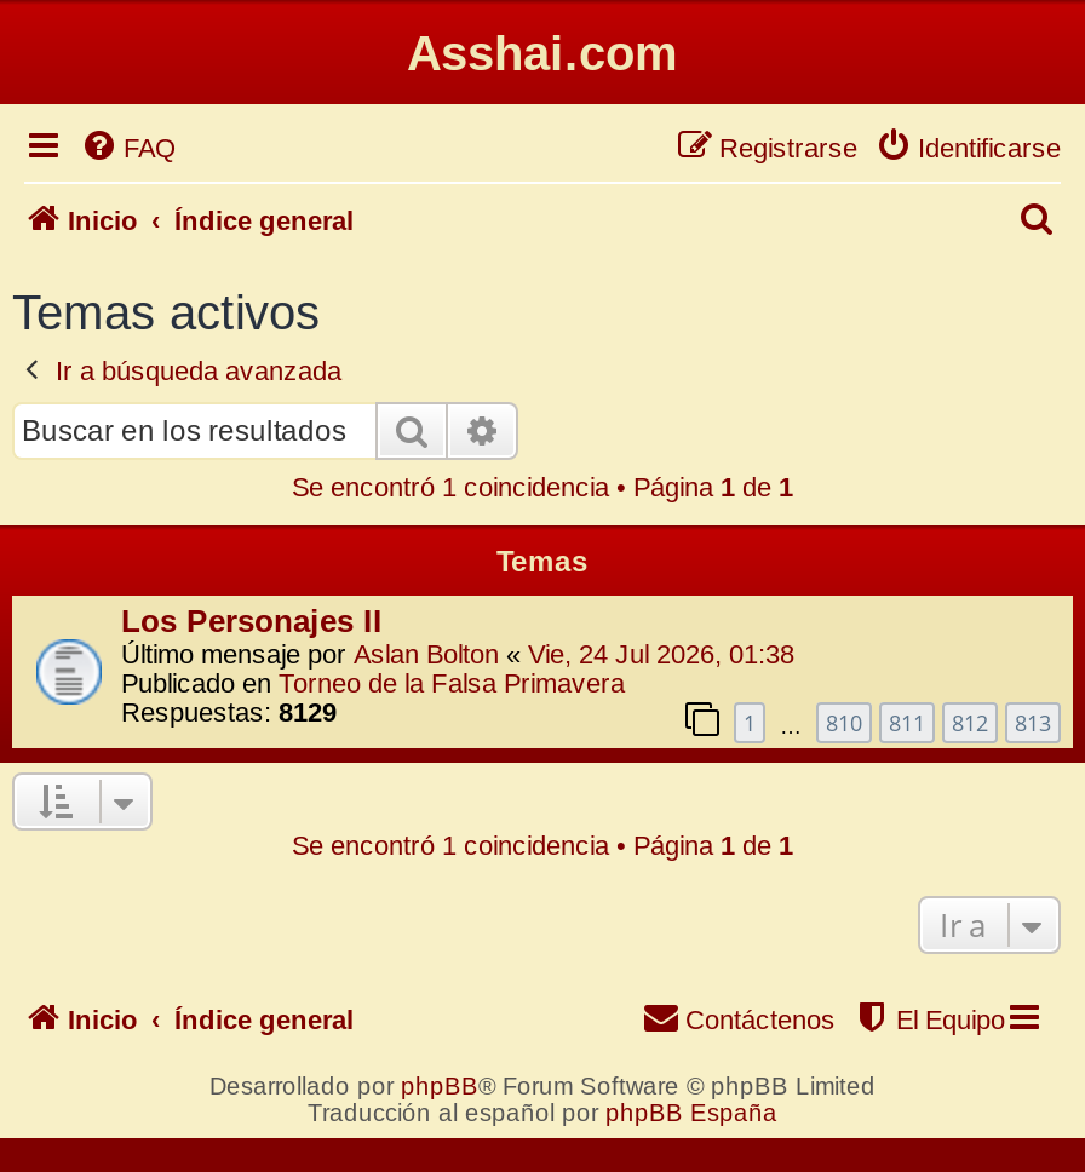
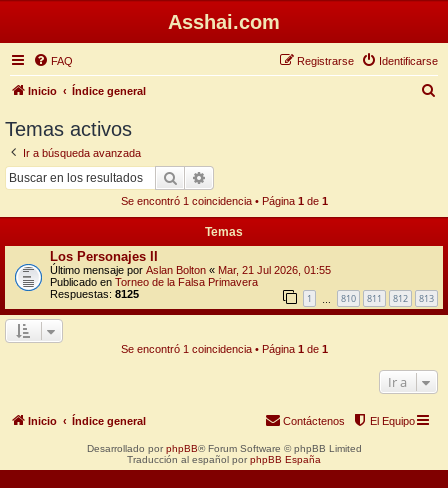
[121,638,794,667] Último mensaje por Aslan Bolton «Vie, 24 Jul 2026, 01:38 -> [50,263,331,275] Último mensaje por Aslan Bolton «Mar, 21 Jul 2026, 01:55
[121,696,337,725] Respuestas: 8129 -> [50,287,139,299] Respuestas: 8125

